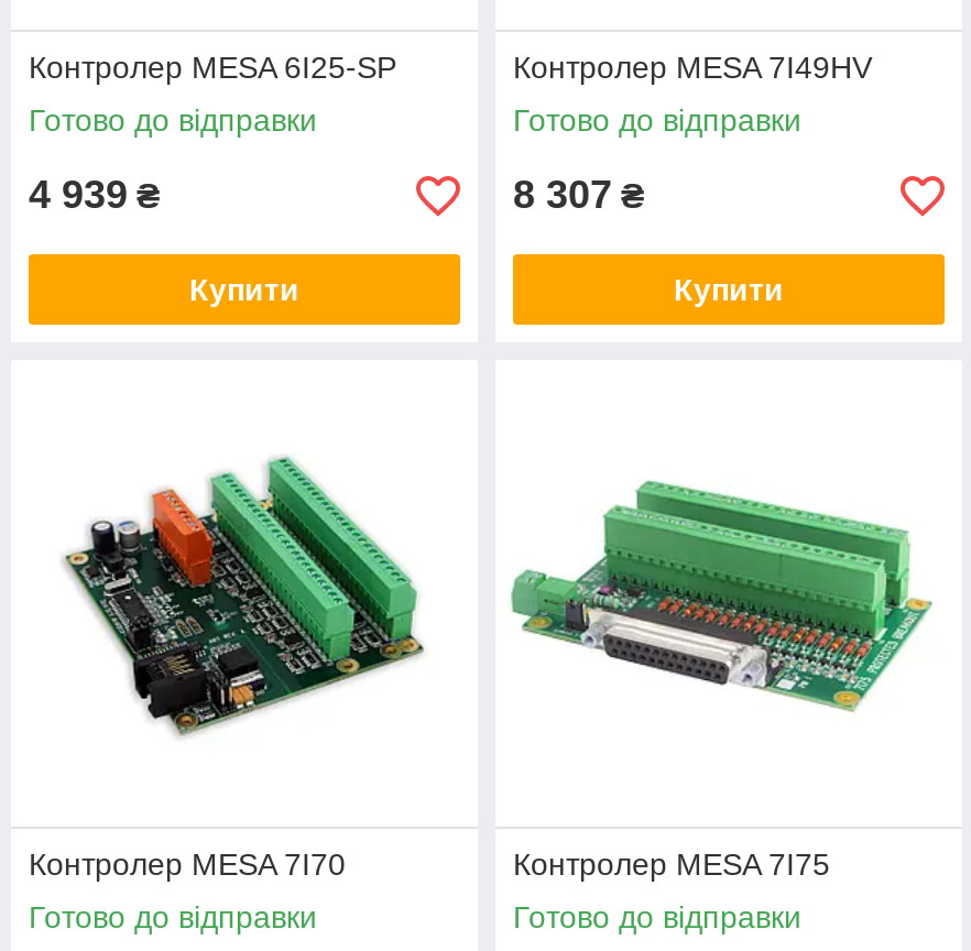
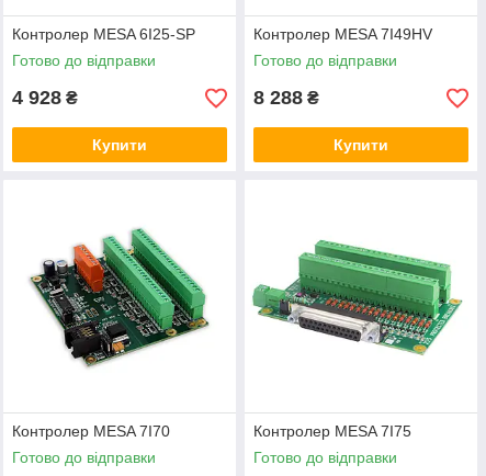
[29,173,161,217] 4 939 ₴ -> [12,87,78,109] 4 928 ₴
[513,173,645,217] 8 307 ₴ -> [253,87,319,109] 8 288 ₴

